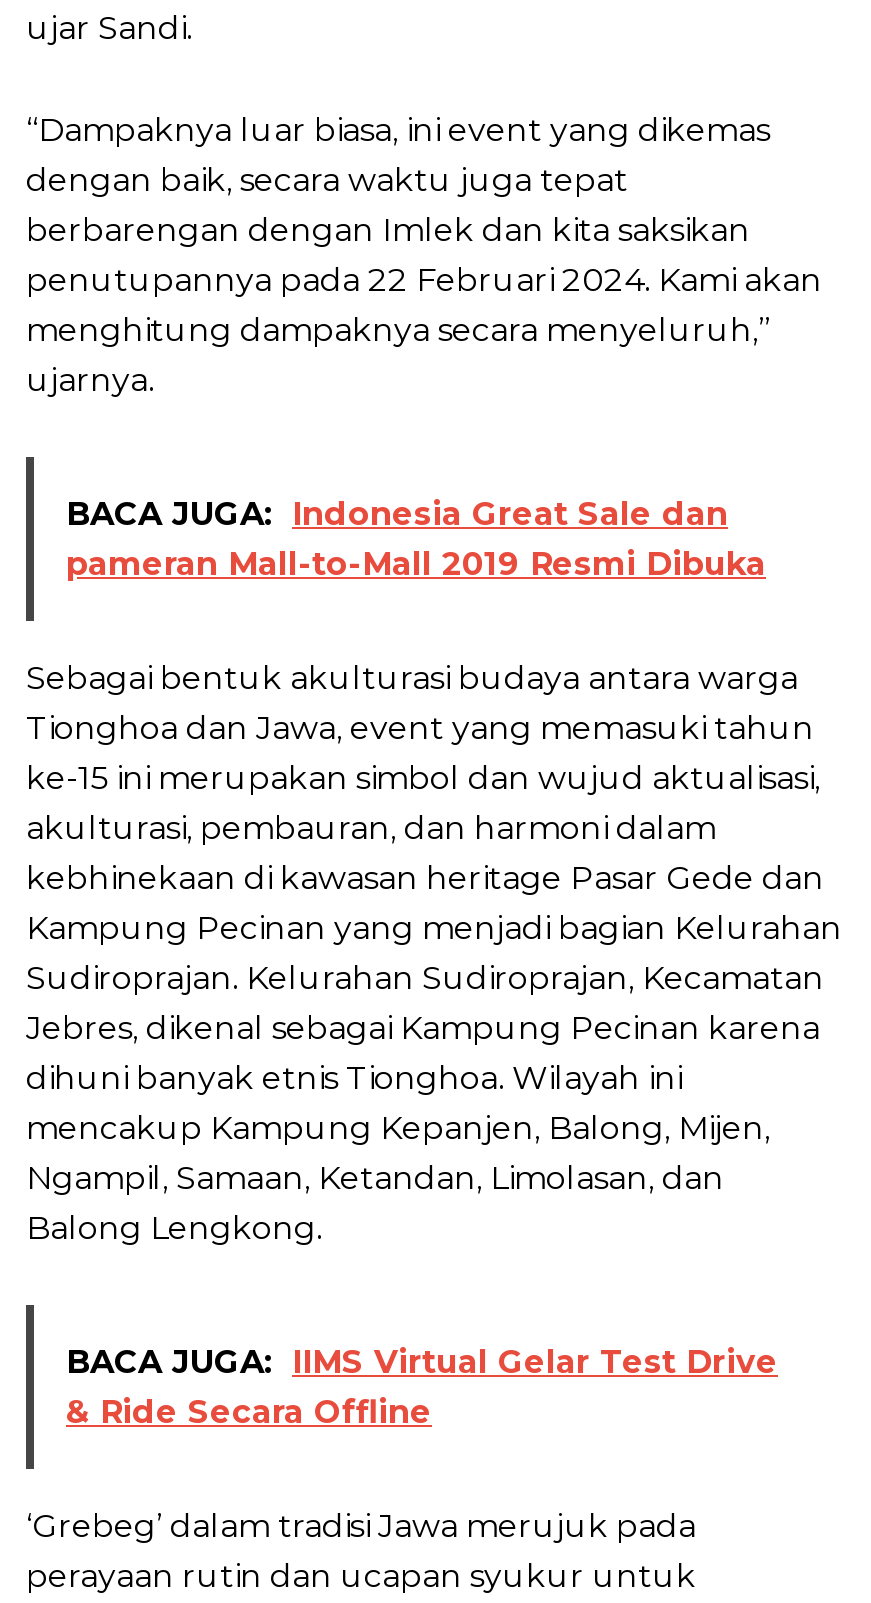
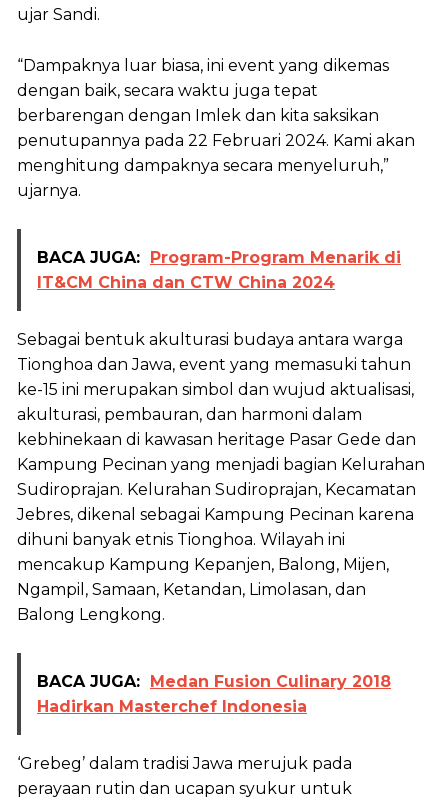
[66,494,766,582] BACA JUGA: Indonesia Great Sale dan | pameran Mall-to-Mall 2019 Resmi Dibuka -> [37,248,401,292] BACA JUGA: Program-Program Menarik di | IT&CM China dan CTW China 2024
[66,1342,778,1430] BACA JUGA: IIMS Virtual Gelar Test Drive | & Ride Secara Offline -> [37,672,391,716] BACA JUGA: Medan Fusion Culinary 2018 | Hadirkan Masterchef Indonesia

